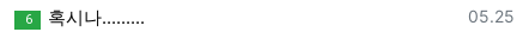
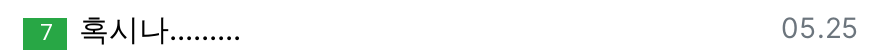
[25,5,145,28] 6 혹시나......... -> [40,9,241,47] 7 혹시나.........

